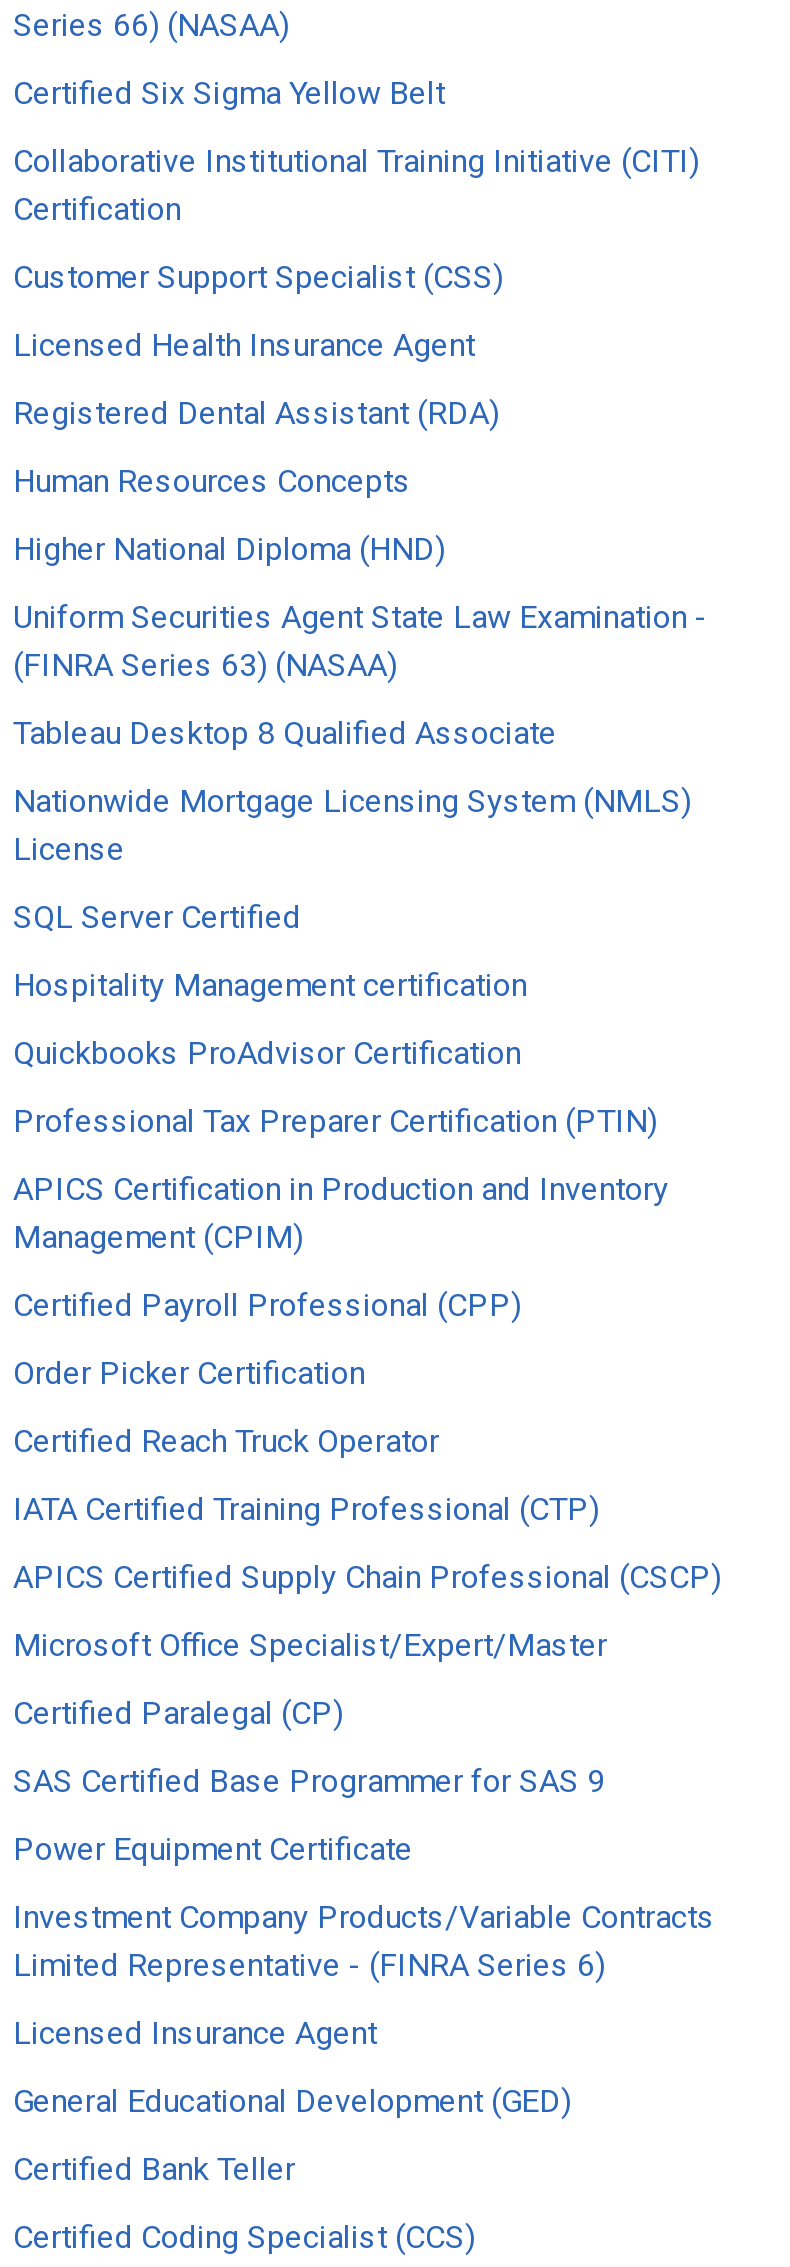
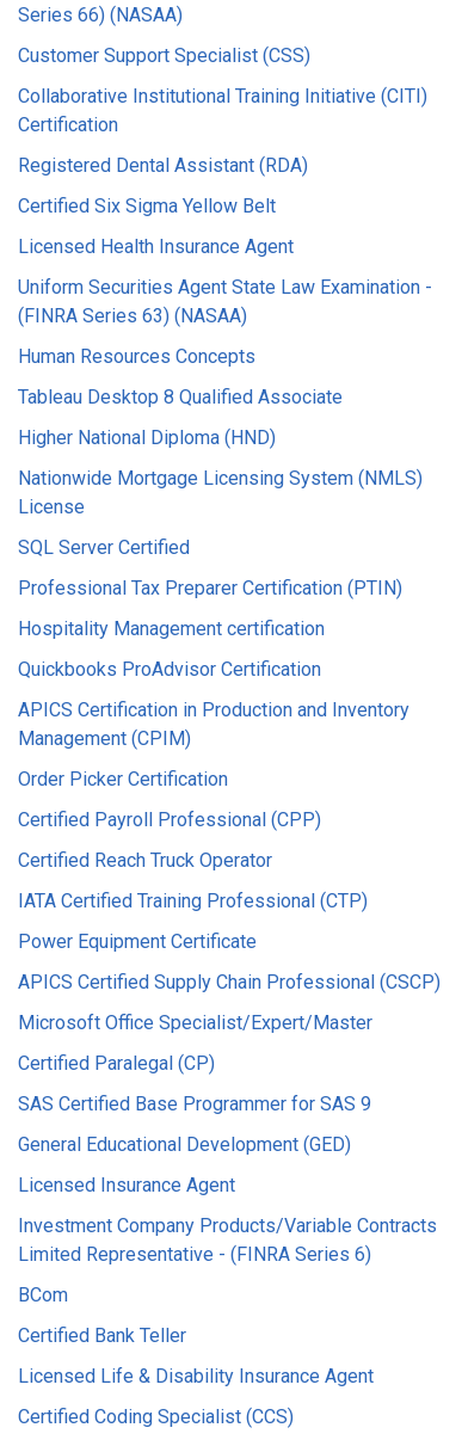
moved [13,75,445,113] -> [18,195,276,218]: Certified Six Sigma Yellow Belt
moved [13,259,503,297] -> [18,45,310,67]: Customer Support Specialist (CSS)
moved [13,327,475,365] -> [18,236,294,258]: Licensed Health Insurance Agent
moved [13,395,499,433] -> [18,155,308,177]: Registered Dental Assistant (RDA)
moved [13,463,411,501] -> [18,346,255,368]: Human Resources Concepts
moved [13,531,445,569] -> [18,427,276,449]: Higher National Diploma (HND)
moved [13,599,707,685] -> [18,276,432,328]: Uniform Securities Agent State Law Examination - | (FINRA Series 63) (NASAA)
moved [13,715,557,753] -> [18,386,343,409]: Tableau Desktop 8 Qualified Associate
moved [13,1103,657,1141] -> [18,577,402,600]: Professional Tax Preparer Certification (PTIN)
moved [13,1287,521,1325] -> [18,809,321,832]: Certified Payroll Professional (CPP)
moved [13,1355,365,1393] -> [18,768,228,791]: Order Picker Certification
moved [13,1831,413,1869] -> [18,931,257,953]: Power Equipment Certificate
none -> [18,1284,68,1307] BCom
moved [13,2015,571,2121] -> [18,1134,351,1197]: General Educational Development (GED) | Licensed Insurance Agent
none -> [18,1365,374,1388] Licensed Life & Disability Insurance Agent

